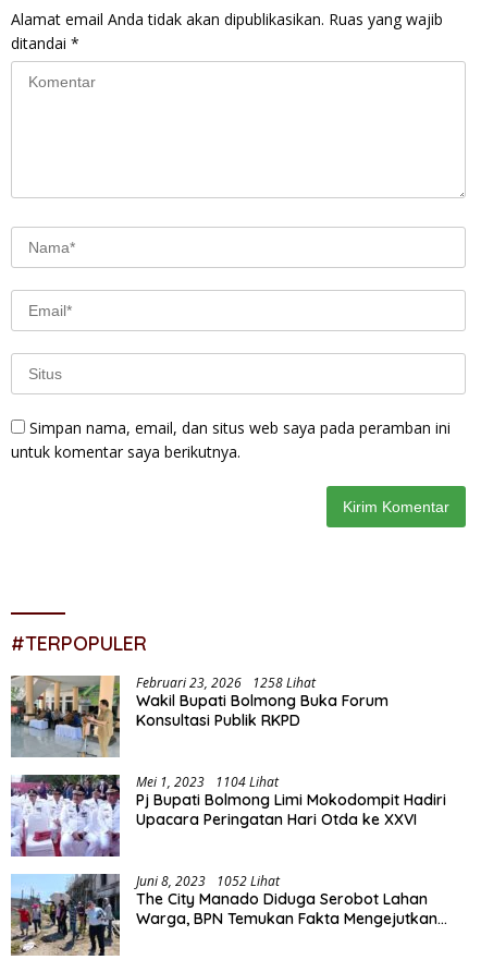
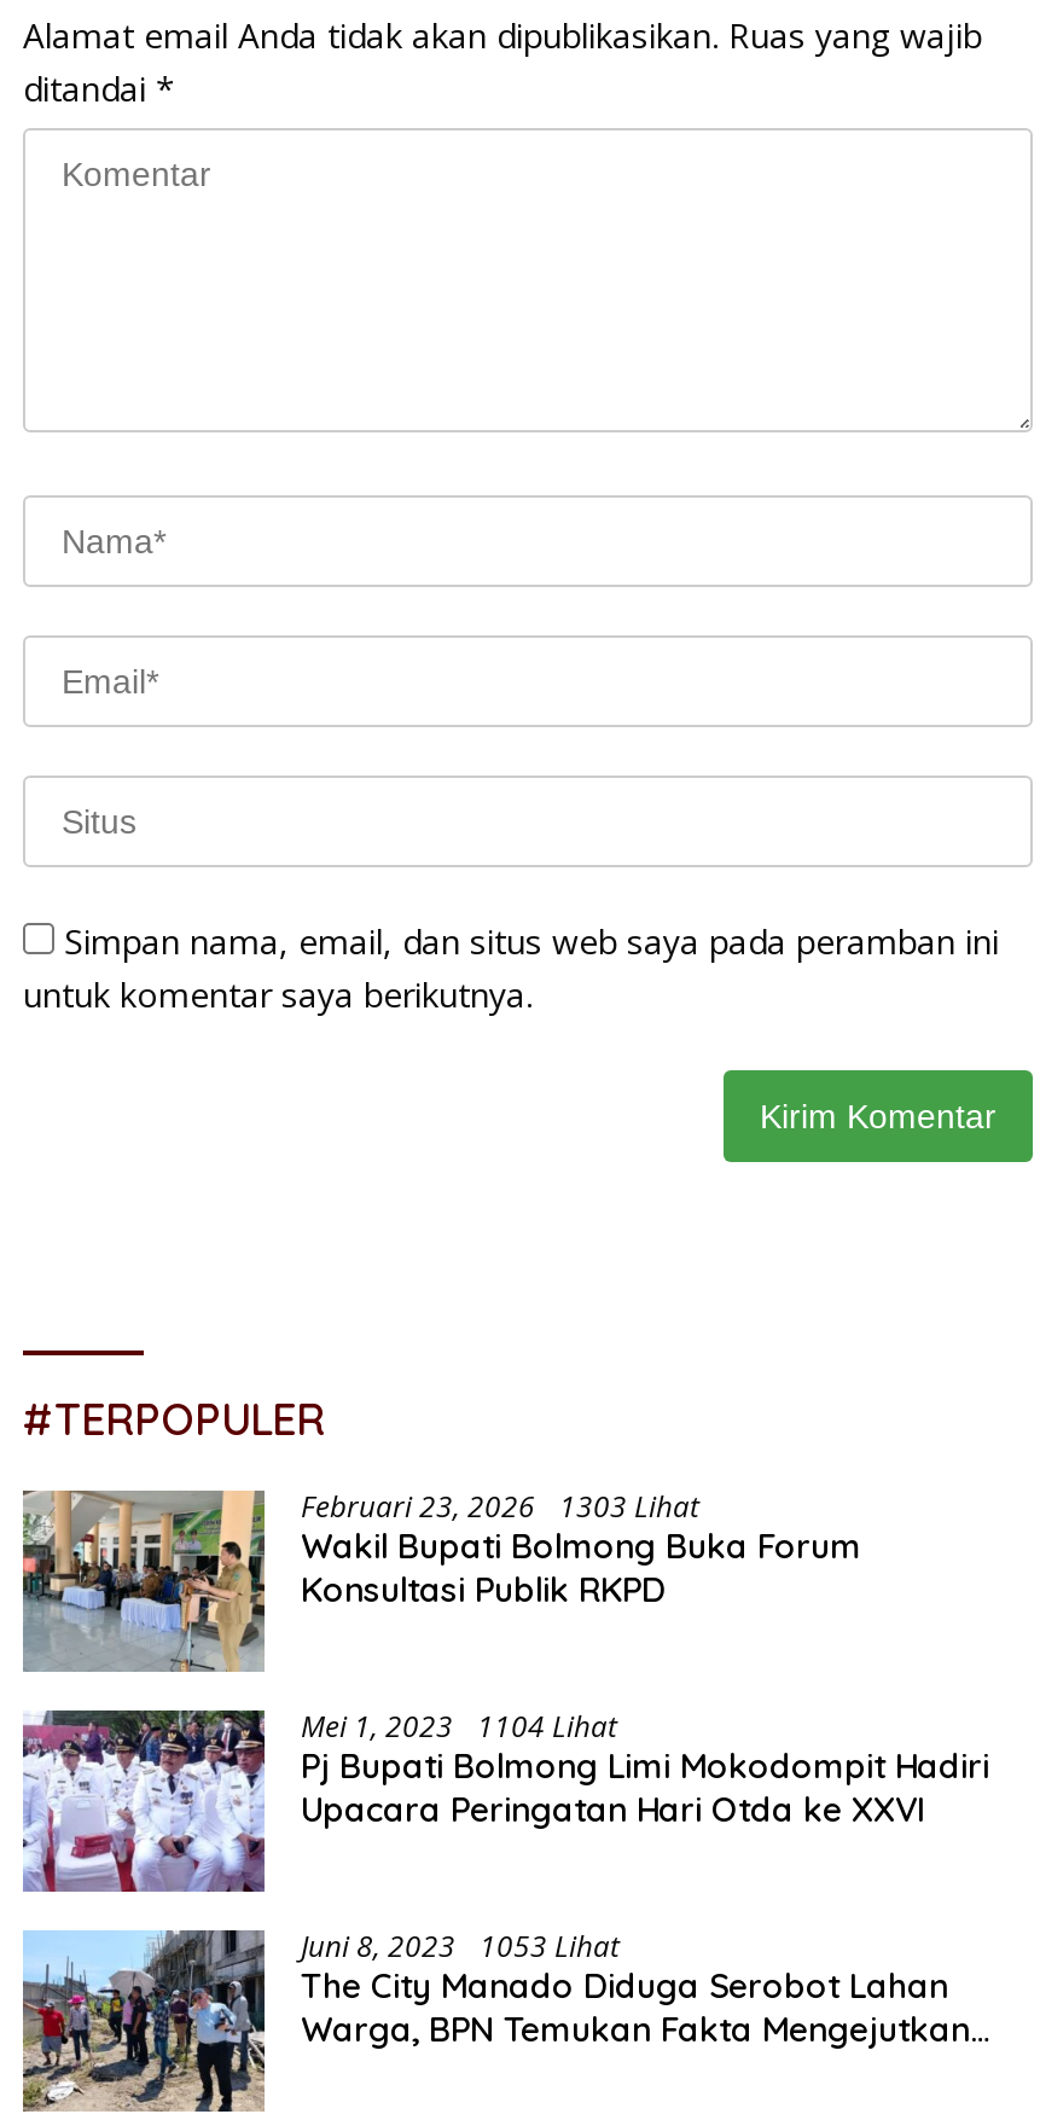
[136,673,316,692] Februari 23, 2026 1258 Lihat -> [301,1485,699,1526] Februari 23, 2026 1303 Lihat
[136,872,280,890] Juni 8, 2023 1052 Lihat -> [301,1925,620,1966] Juni 8, 2023 1053 Lihat

